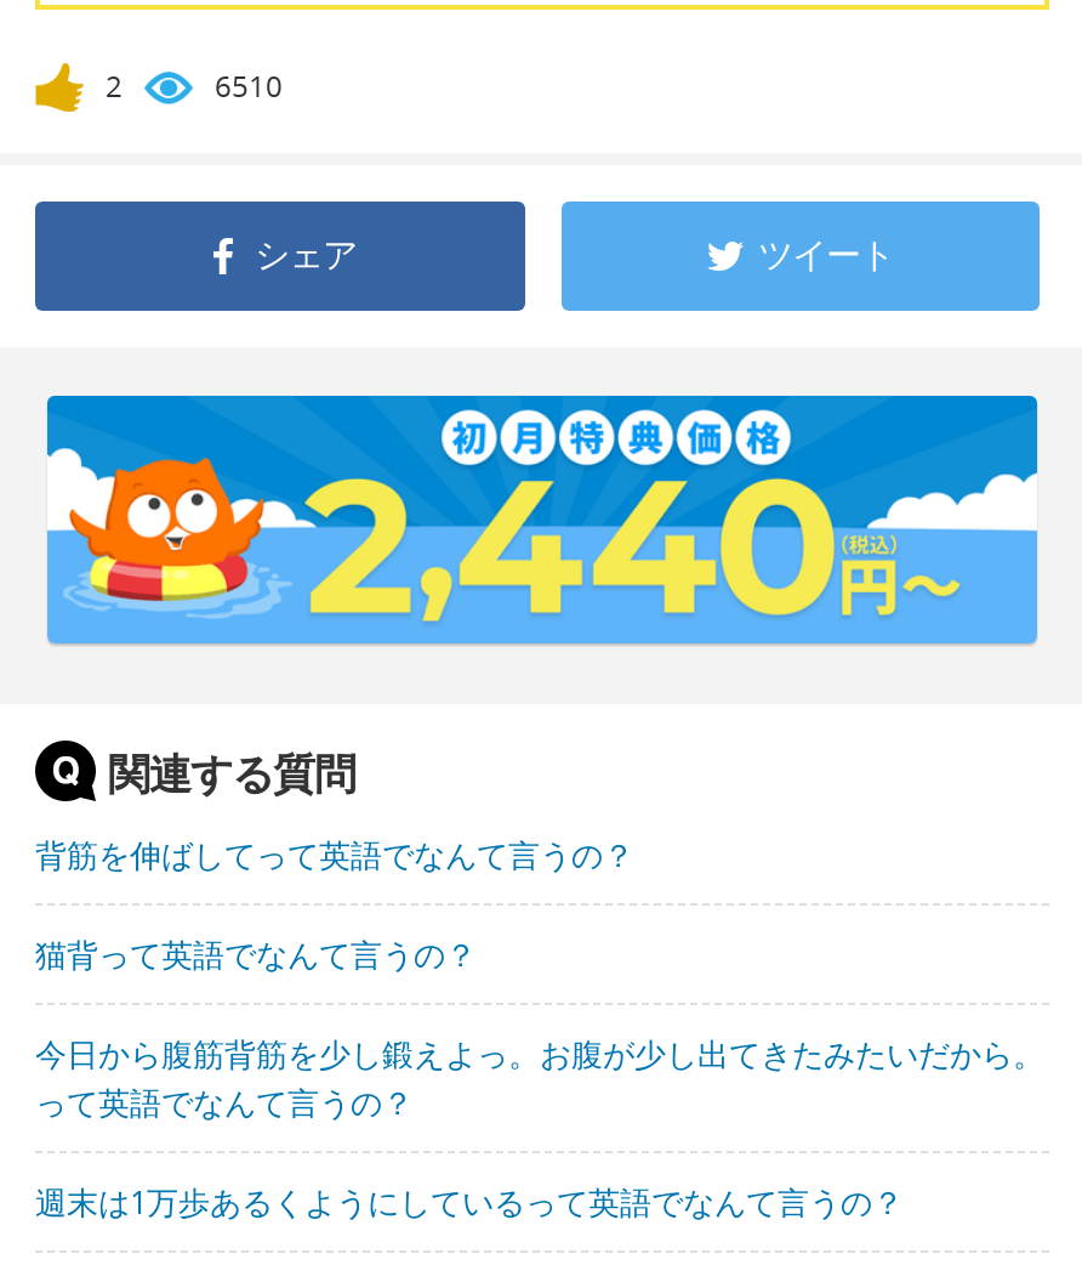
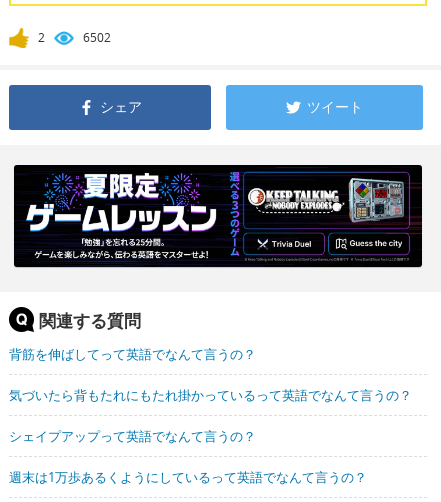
[215,66,283,107] 6510 -> [83,29,111,46] 6502
[45,393,1040,646] [image] -> [13,164,423,268] [image]
[35,932,477,976] 猫背って英語でなんて言うの？ -> [9,386,412,404] 気づいたら背もたれにもたれ掛かっているって英語でなんて言うの？
[35,1032,1044,1124] 今日から腹筋背筋を少し鍛えよっ。お腹が少し出てきたみたいだから。 | って英語でなんて言うの？ -> [9,427,256,445] シェイプアップって英語でなんて言うの？

